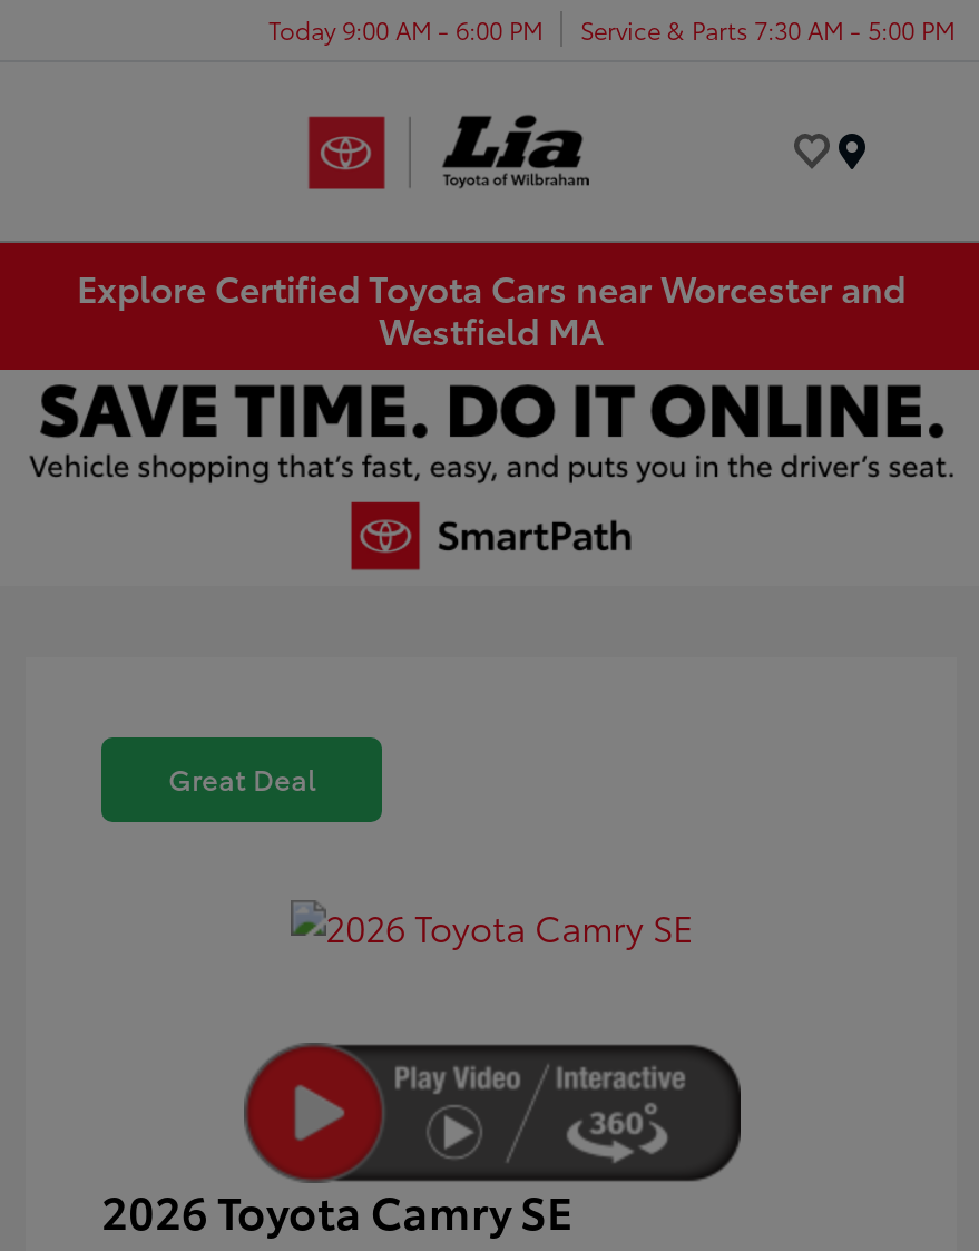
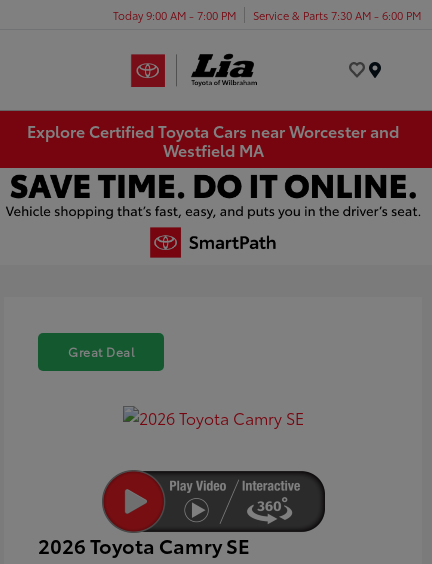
[268,10,542,46] Today 9:00 AM - 6:00 PM -> [113,6,236,22] Today 9:00 AM - 7:00 PM
[580,10,954,46] Service & Parts 7:30 AM - 5:00 PM -> [253,6,421,22] Service & Parts 7:30 AM - 6:00 PM

